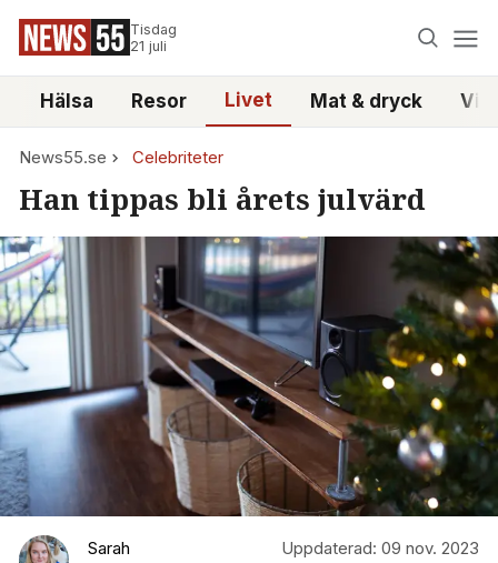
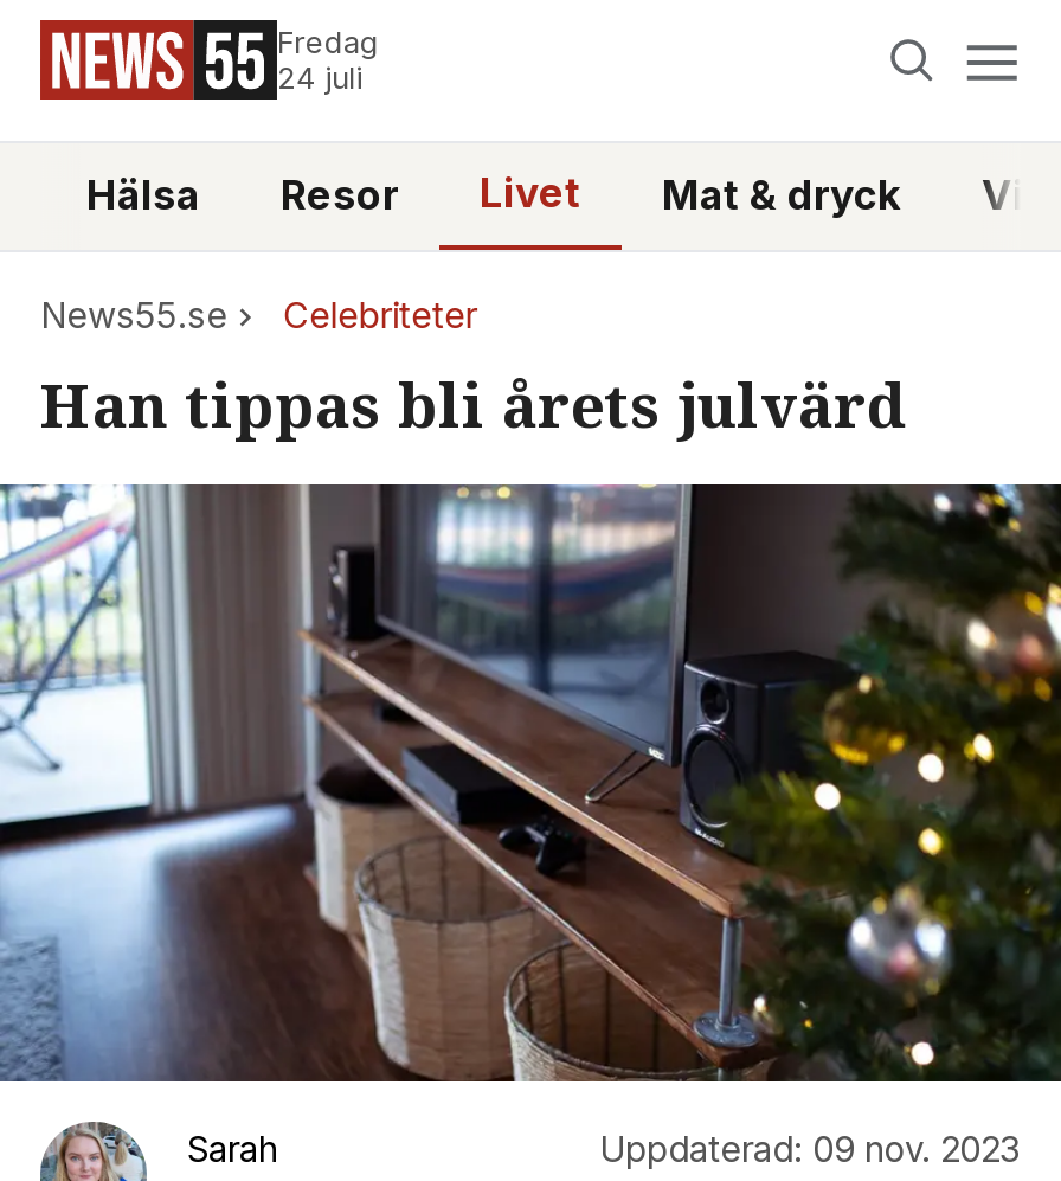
[130,21,177,54] Tisdag | 21 juli -> [277,25,379,96] Fredag | 24 juli

